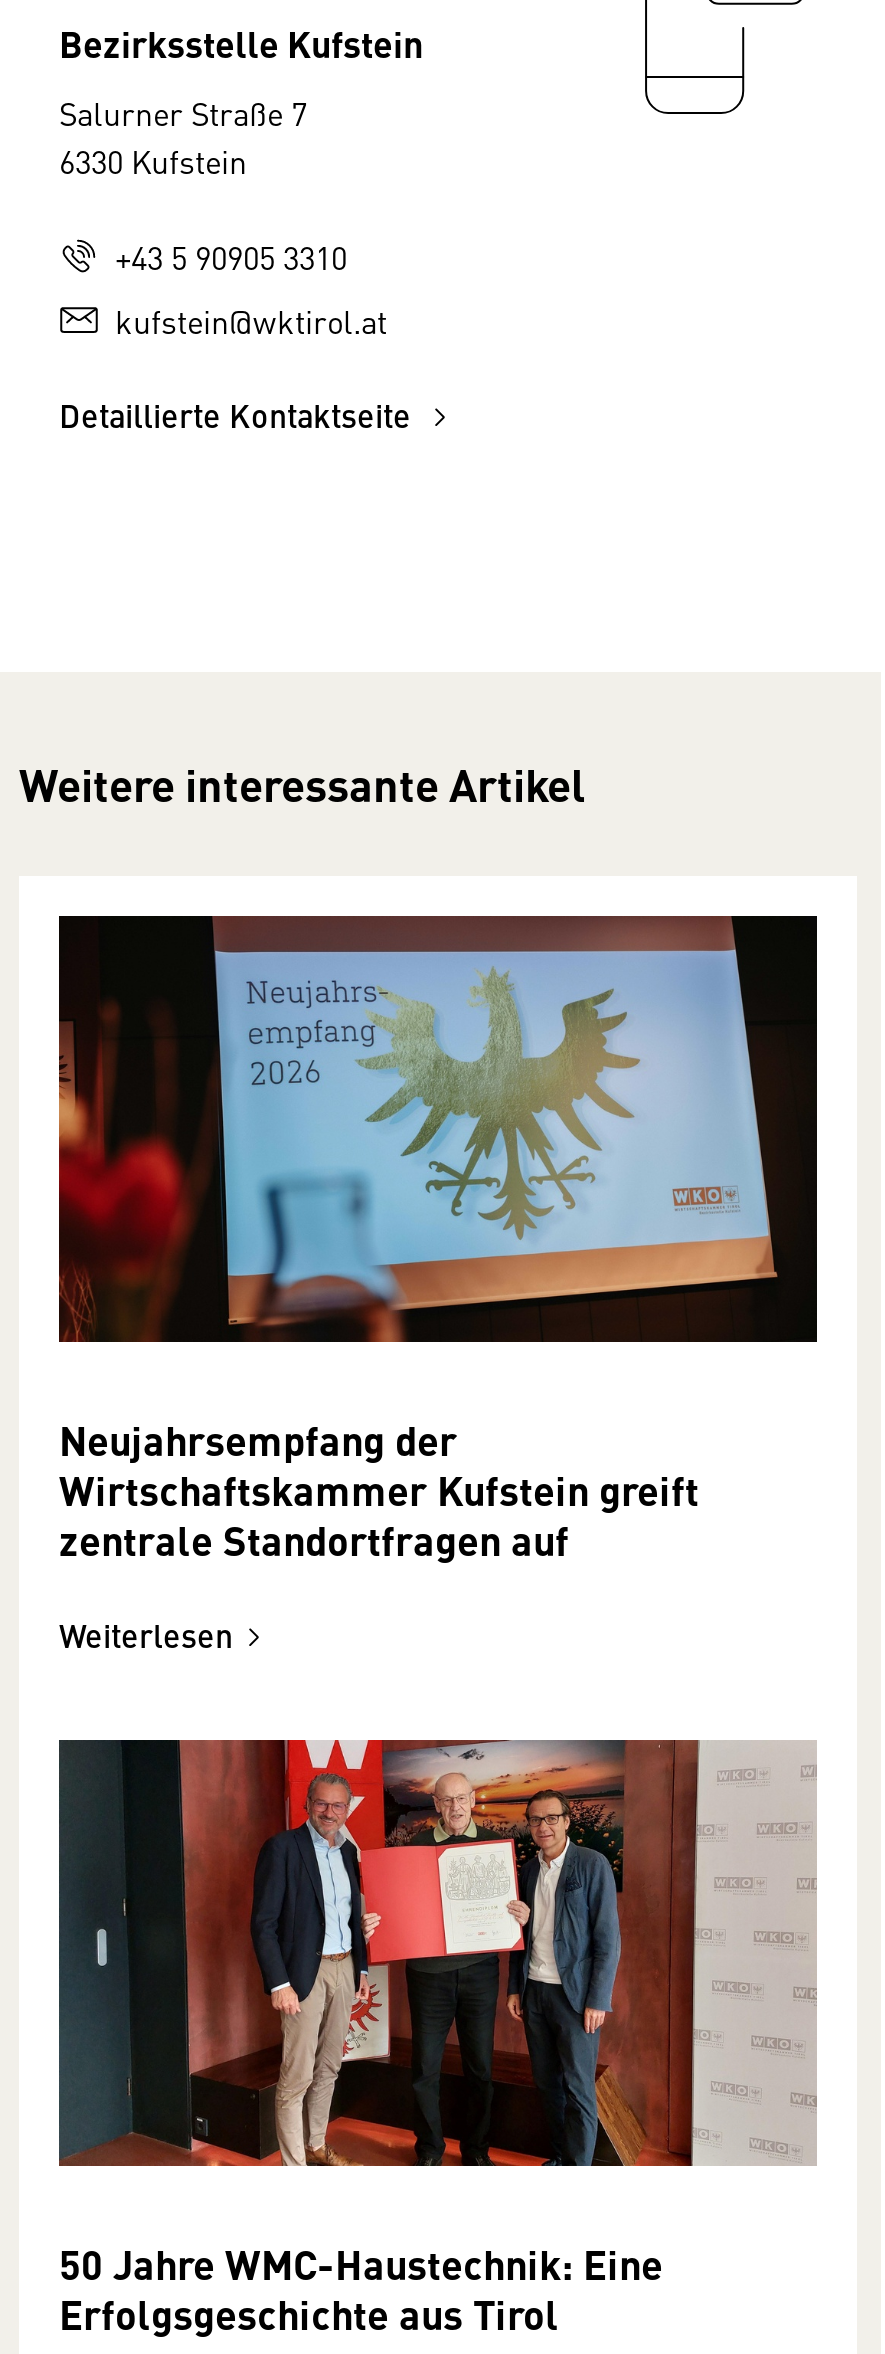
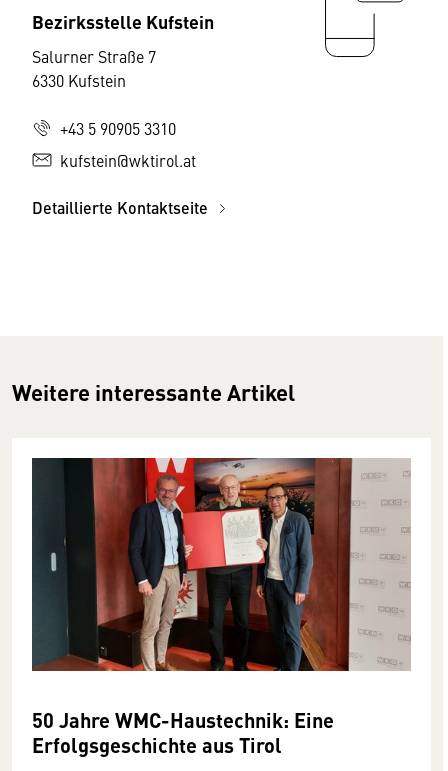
[57,914,819,1658] [image] | Neujahrsempfang der | Wirtschaftskammer Kufstein greift | zentrale Standortfragen auf | Weiterlesen -> none

